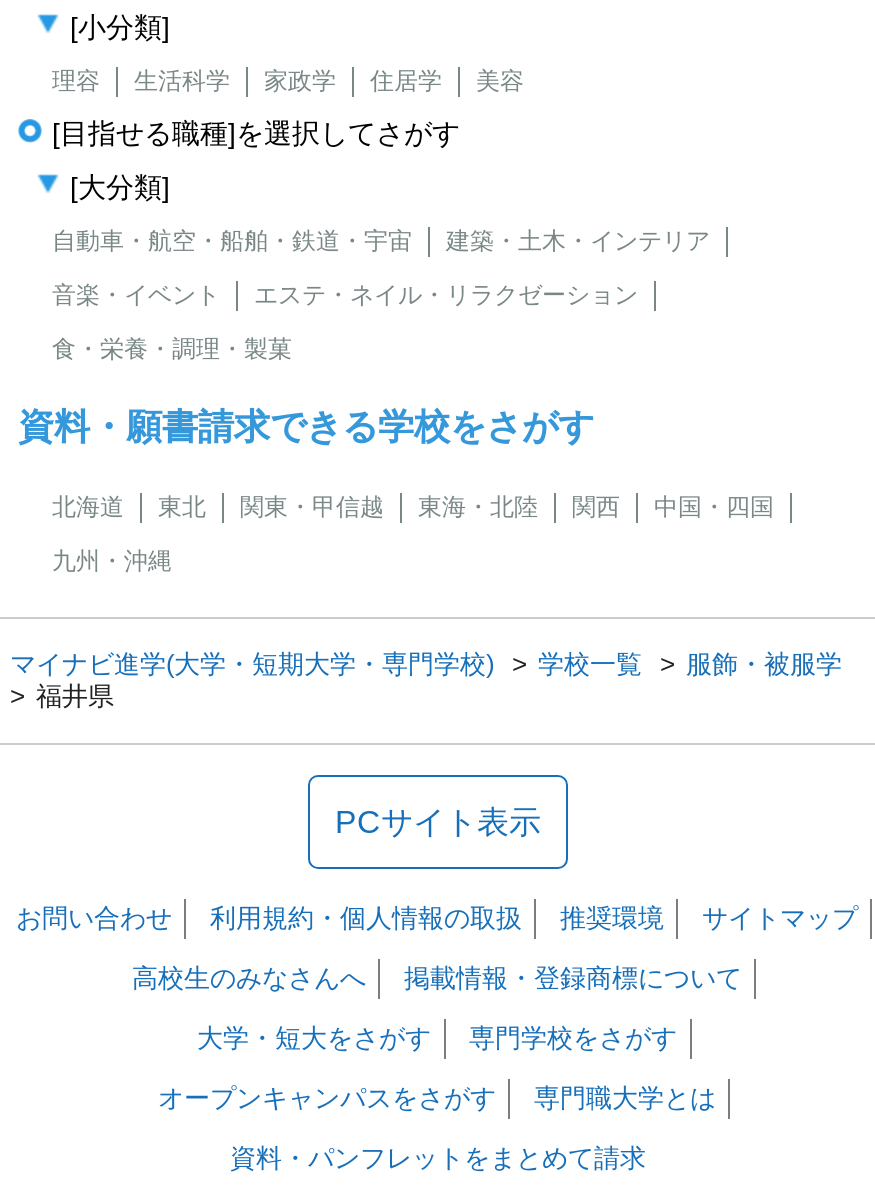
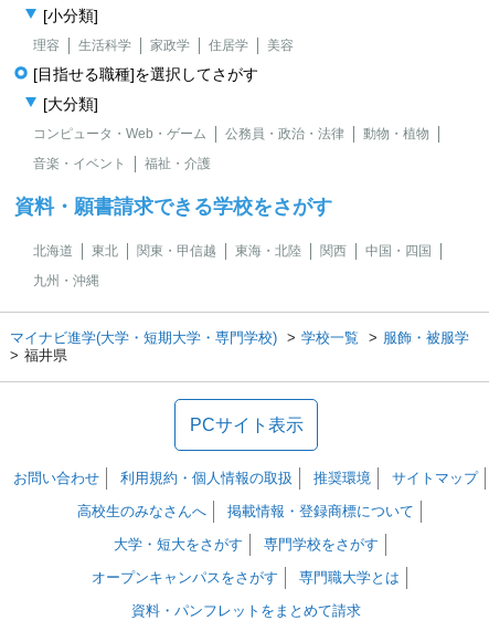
[52,226,710,254] 自動車・航空・船舶・鉄道・宇宙 | 建築・土木・インテリア -> [33,126,429,141] コンピュータ・Web・ゲーム | 公務員・政治・法律 | 動物・植物
[52,280,638,362] エステ・ネイル・リラクゼーション | 食・栄養・調理・製菓 -> [145,155,211,171] 福祉・介護

